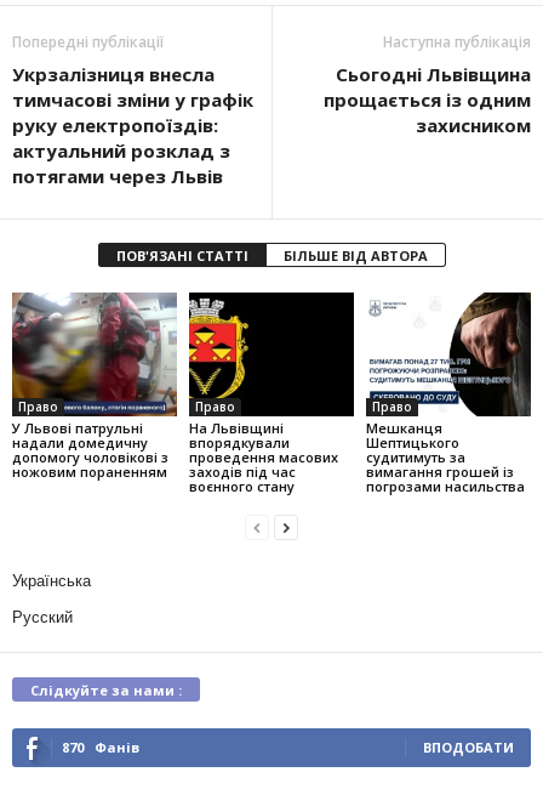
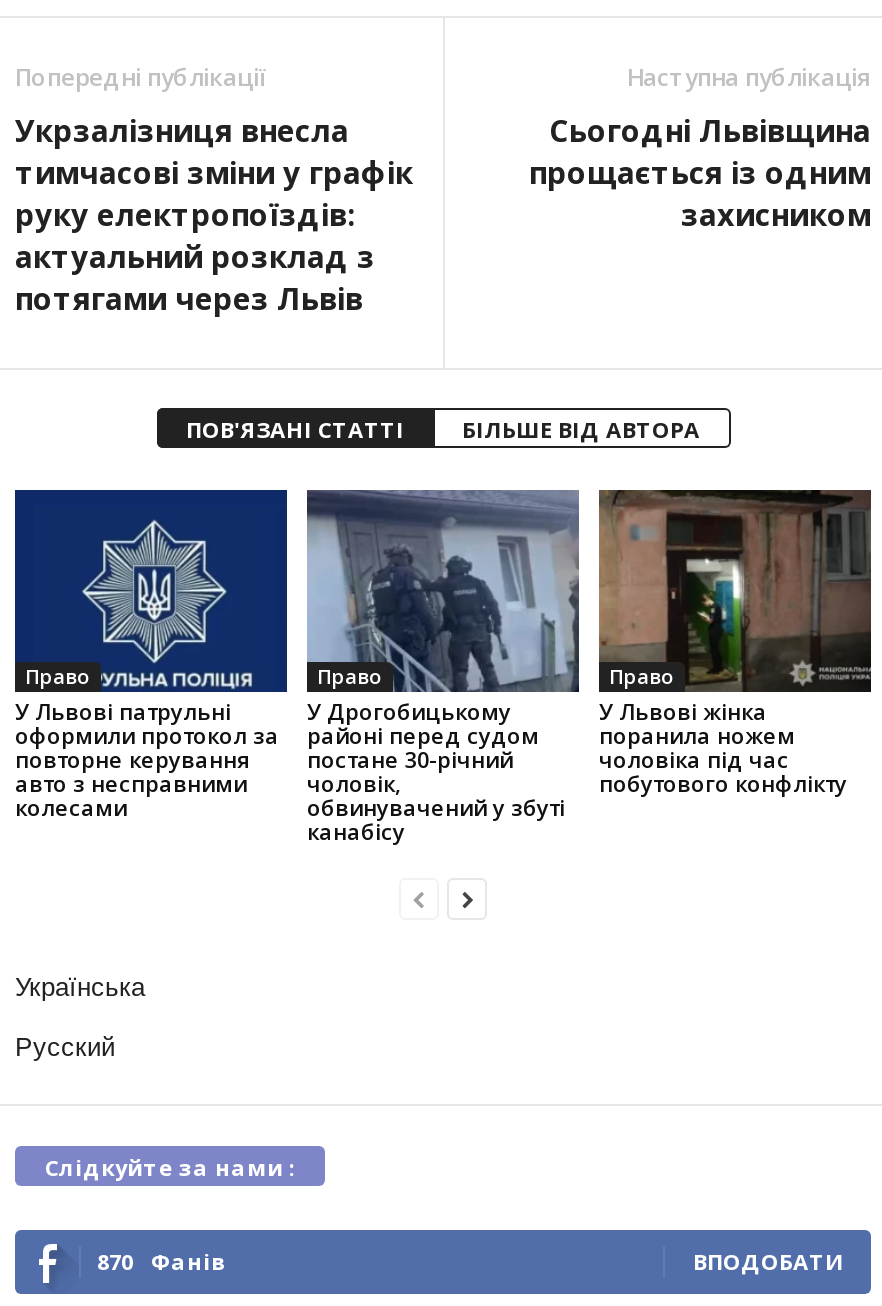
[11,291,338,495] [image] | На Львівщині | впорядкували | проведення масових | заходів під час | воєнного стану -> [13,488,565,846] [image] | У Дрогобицькому | районі перед судом | постане 30-річний | чоловік, | обвинувачений у збуті | канабісу
[188,291,525,495] [image] | Мешканця | Шептицького | судитимуть за | вимагання грошей із | погрозами насильства -> [305,488,847,798] [image] | У Львові жінка | поранила ножем | чоловіка під час | побутового конфлікту
[366,293,531,416] [image] -> [597,488,871,690] [image]
[12,433,168,481] надали домедичну | допомогу чоловікові з | ножовим пораненням -> [15,720,279,822] оформили протокол за | повторне керування | авто з несправними | колесами

